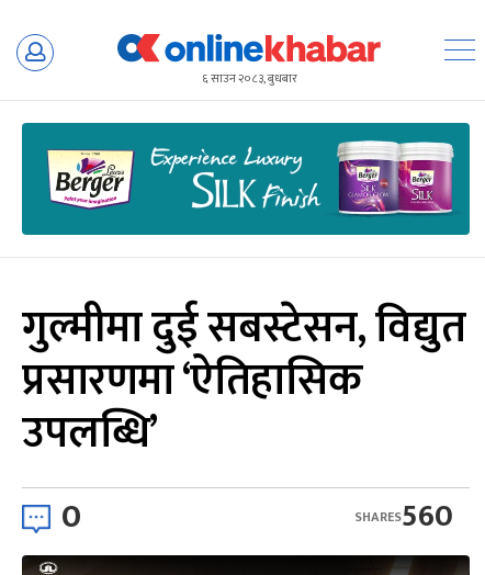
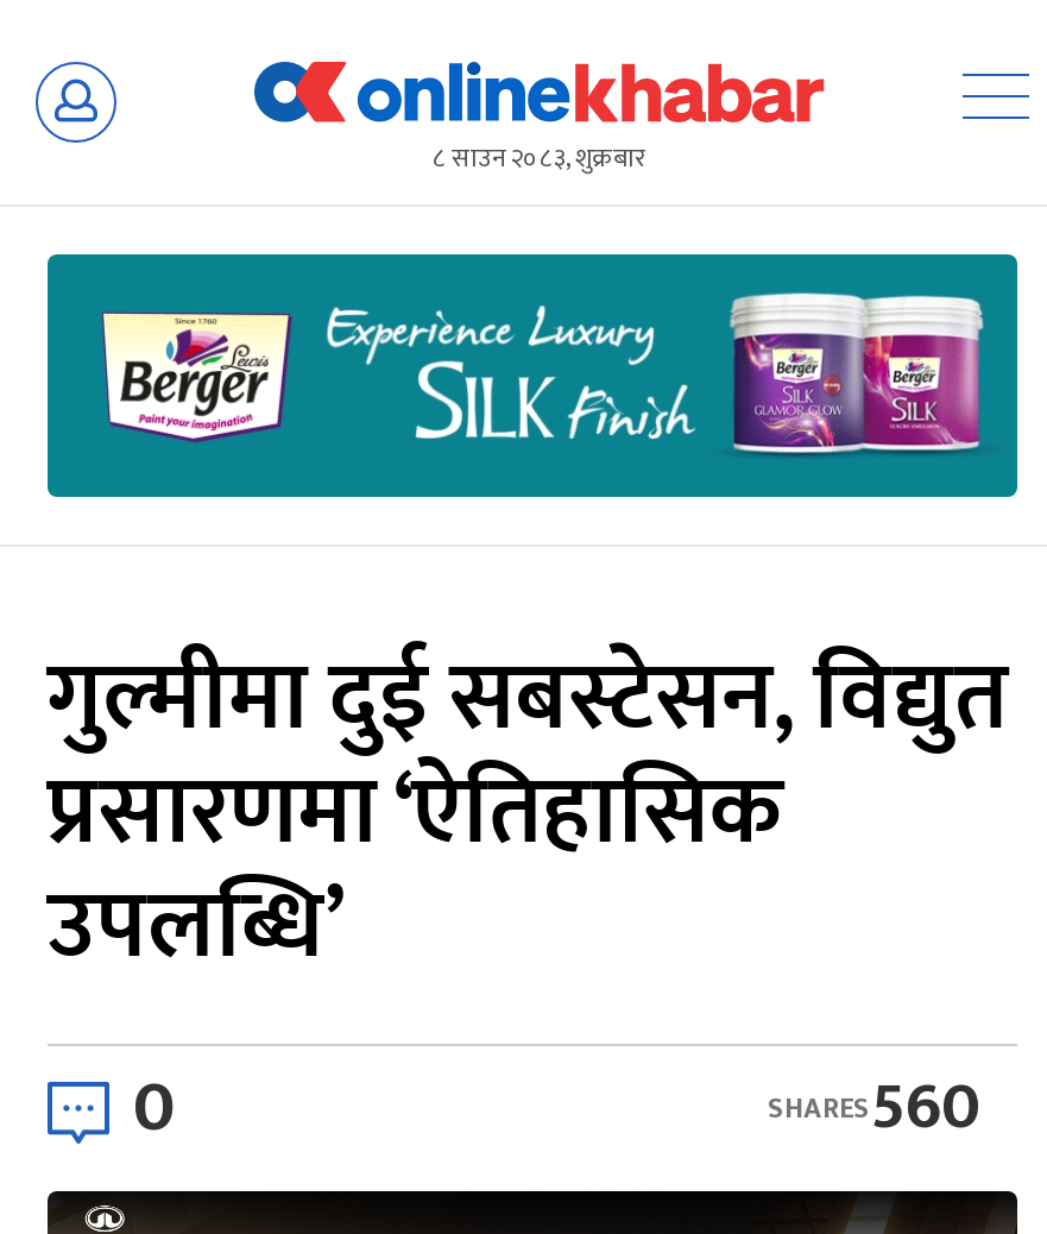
[201,69,297,89] ६ साउन २०८३, बुधबार -> [433,138,647,181] ८ साउन २०८३, शुक्रबार

